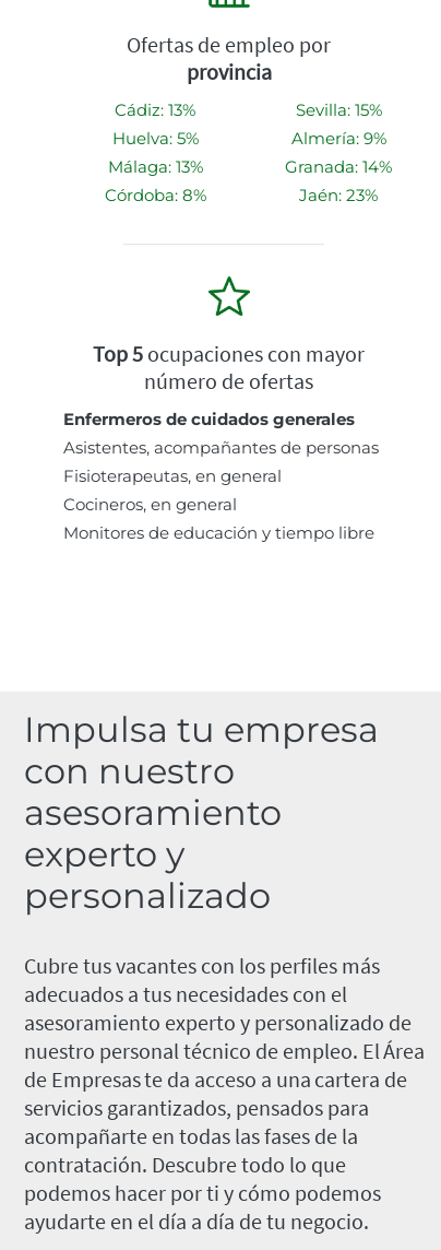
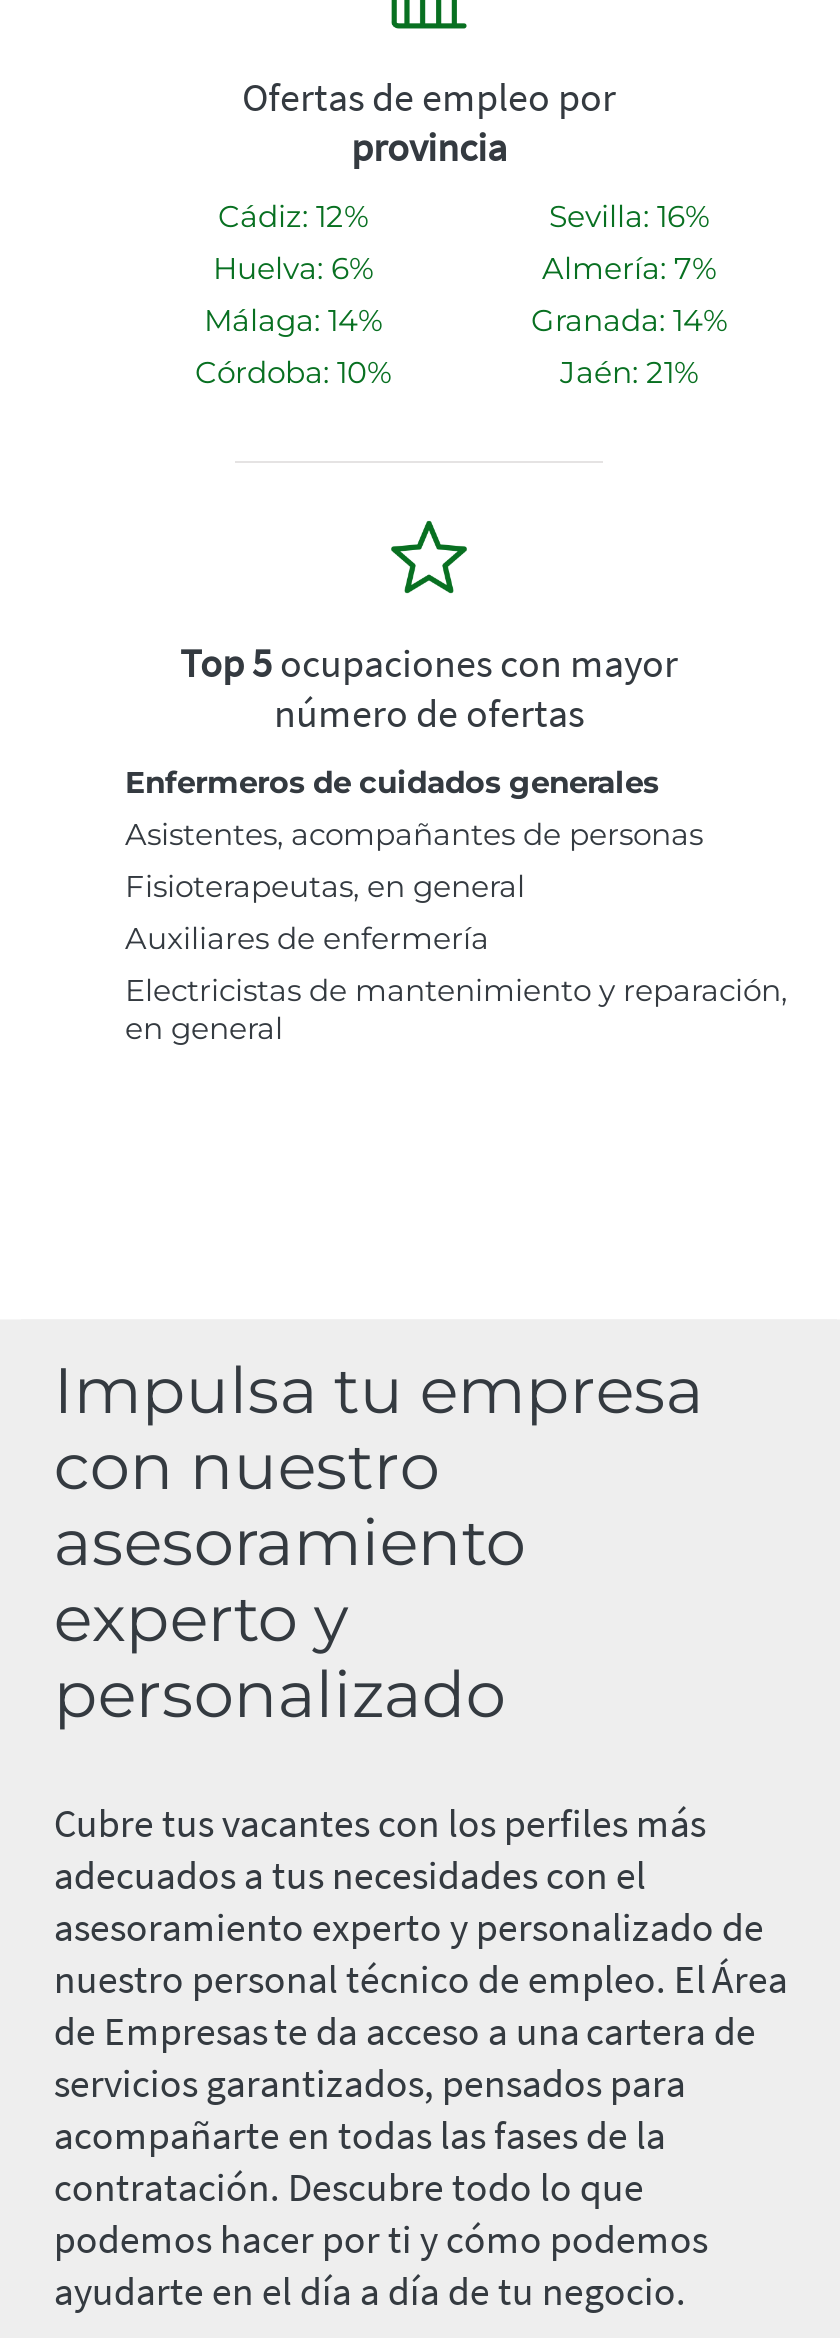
[115,99,195,120] Cádiz: 13% -> [218,198,368,236] Cádiz: 12%
[295,99,382,120] Sevilla: 15% -> [549,198,709,236] Sevilla: 16%
[112,128,198,148] Huelva: 5% -> [213,250,373,288] Huelva: 6%
[291,128,386,148] Almería: 9% -> [542,250,716,288] Almería: 7%
[108,156,202,177] Málaga: 13% -> [204,302,382,340] Málaga: 14%
[104,184,206,205] Córdoba: 8% -> [195,354,391,392] Córdoba: 10%
[299,184,378,205] Jaén: 23% -> [560,354,698,392] Jaén: 21%
[63,494,374,543] Cocineros, en general | Monitores de educación y tiempo libre -> [125,920,787,1048] Auxiliares de enfermería | Electricistas de mantenimiento y reparación, | en general

